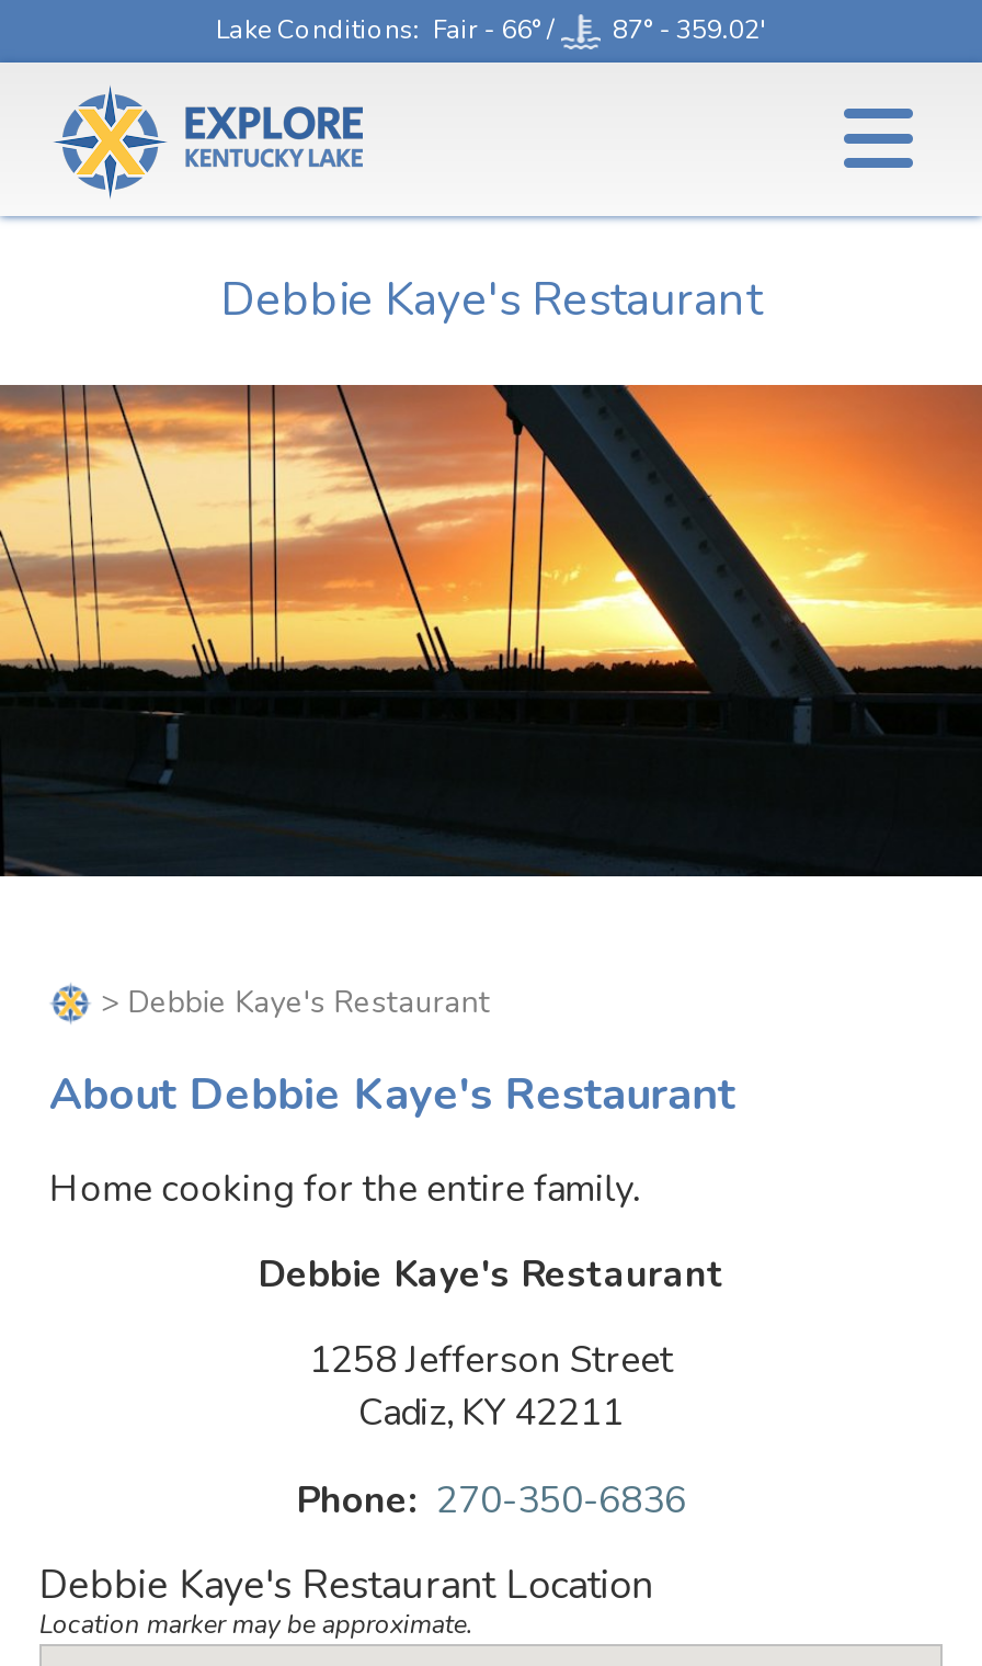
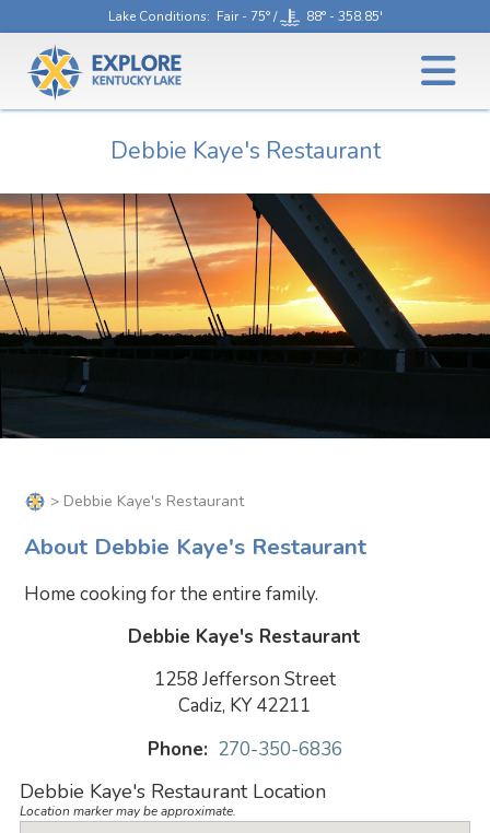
[216,12,560,47] Lake Conditions: Fair - 66° / -> [108,8,279,25] Lake Conditions: Fair - 75° /
[600,12,766,47] 87° - 359.02' -> [299,8,382,25] 88° - 358.85'

